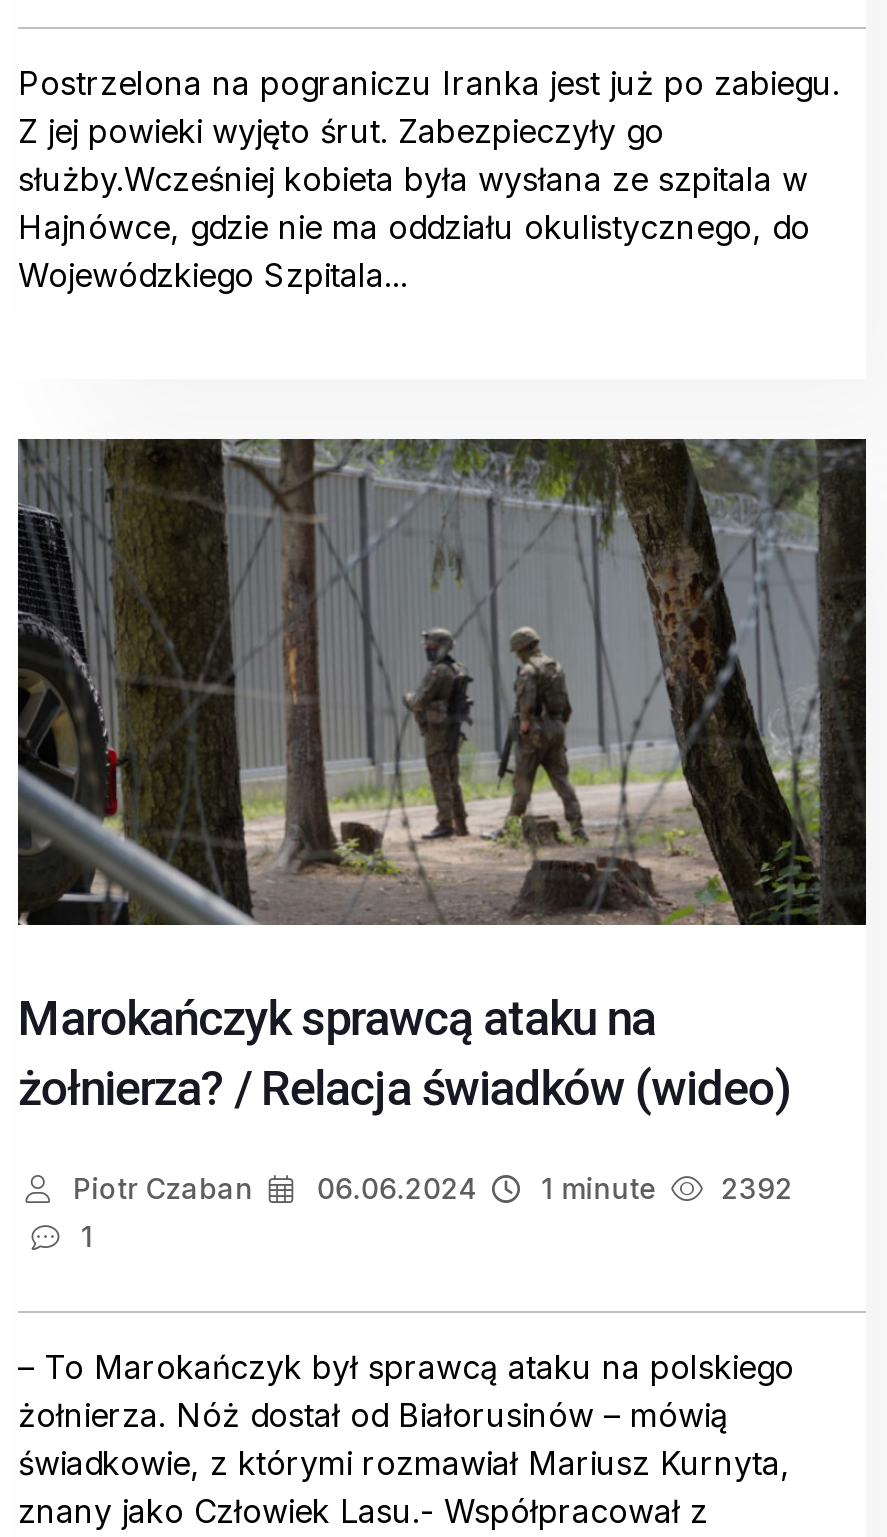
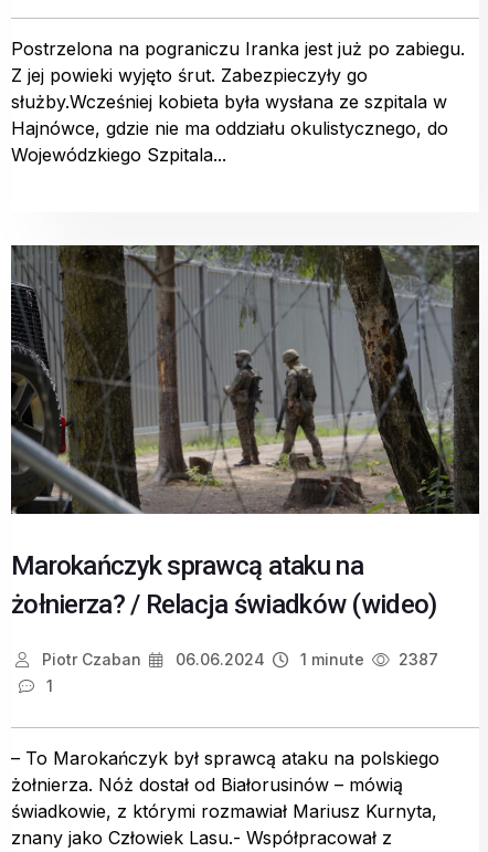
[65,1171,793,1205] Piotr Czaban 06.06.2024 1 minute 2392 -> [37,650,439,669] Piotr Czaban 06.06.2024 1 minute 2387

